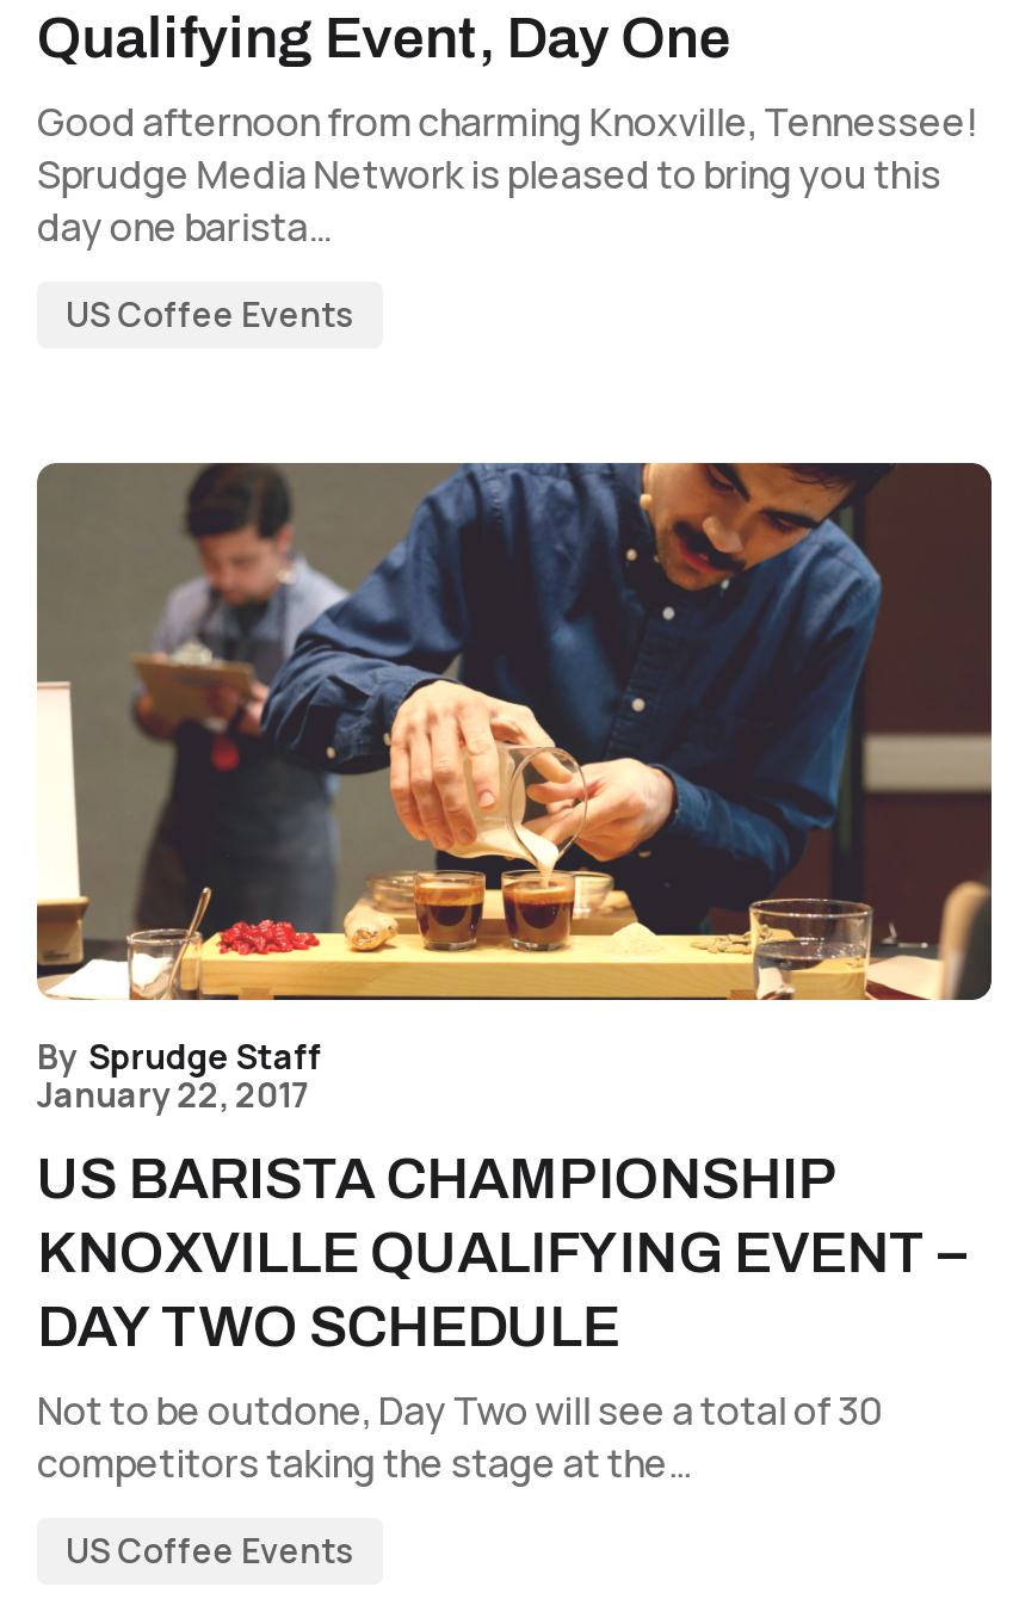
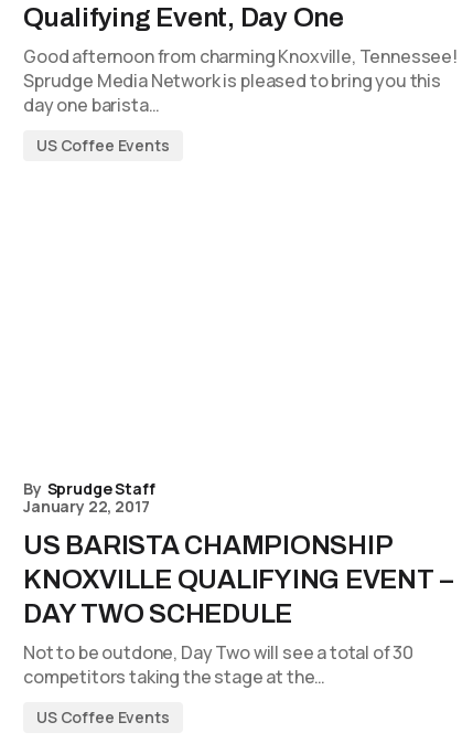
[35,461,994,1002] [image] -> none

